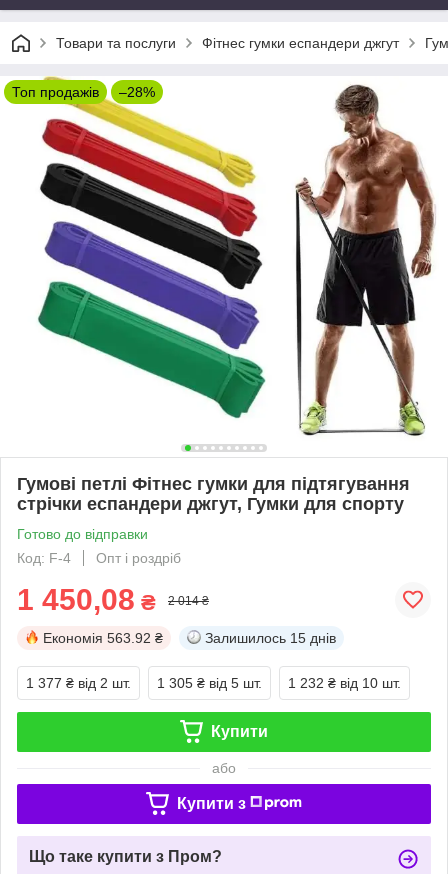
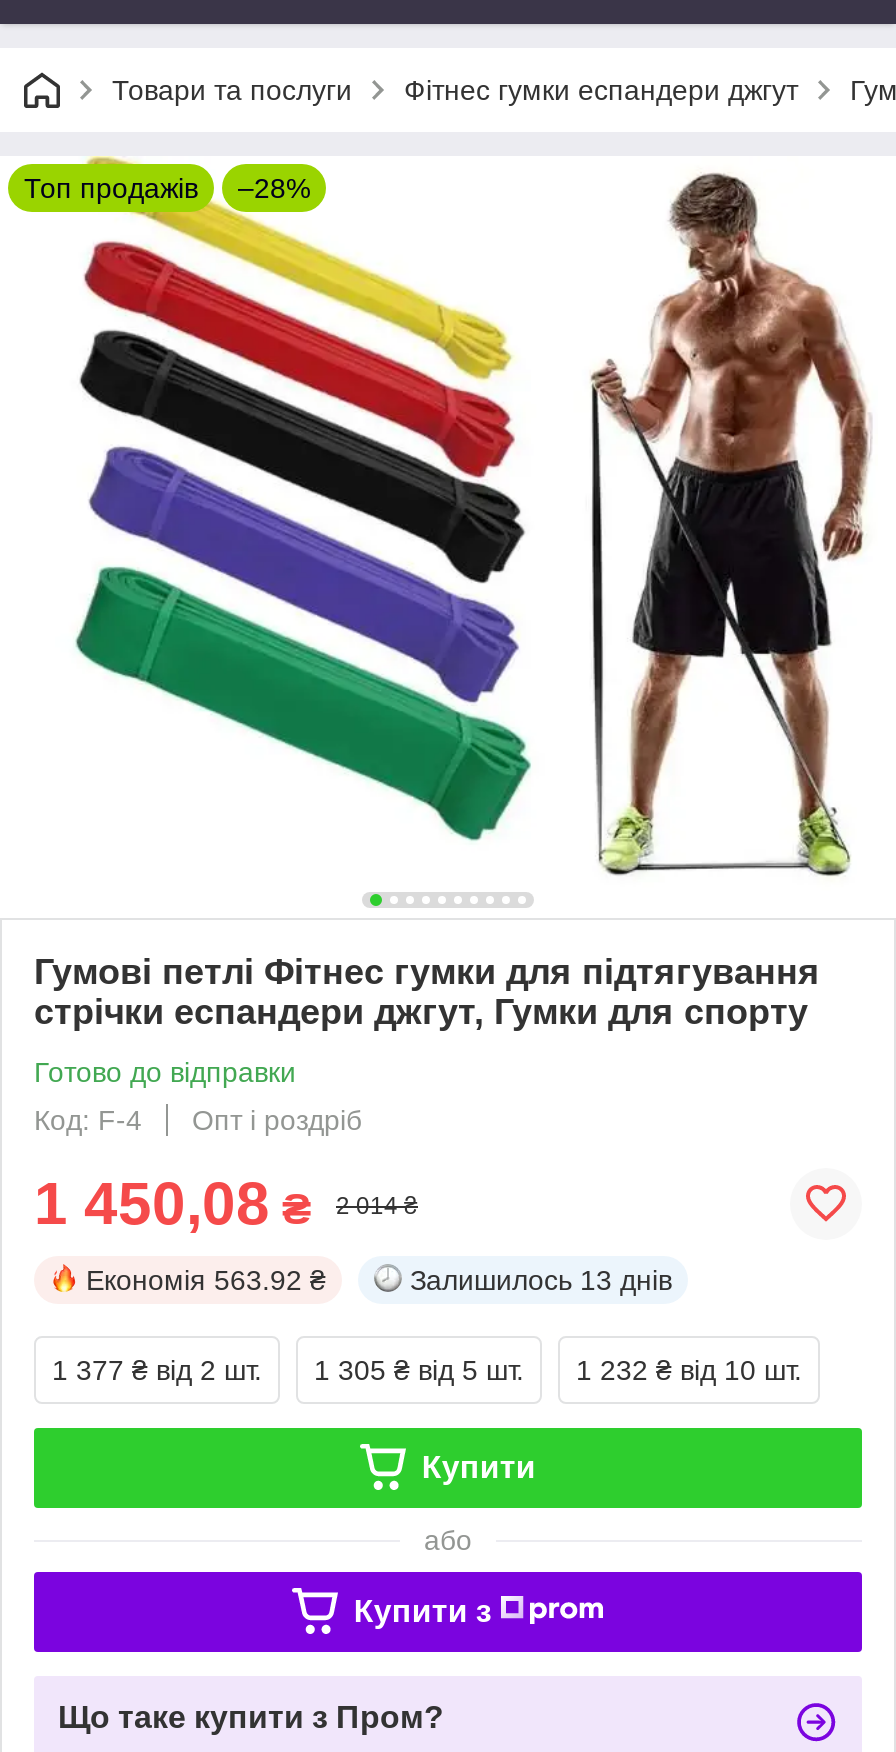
[205,630,336,646] Залишилось 15 днів -> [410,1264,672,1296] Залишилось 13 днів

